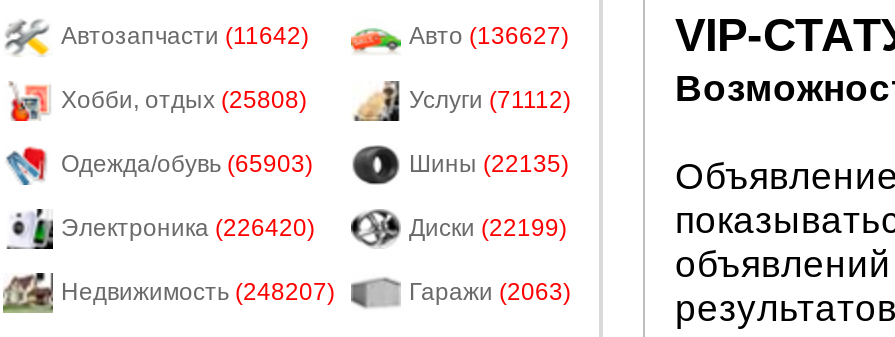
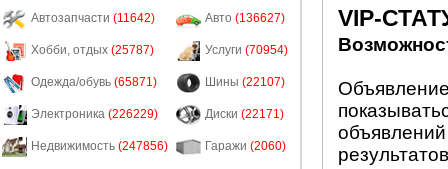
[61,86,307,114] Хобби, отдых (25808) -> [31,43,154,57] Хобби, отдых (25787)
[409,86,571,114] Услуги (71112) -> [205,43,288,57] Услуги (70954)
[61,150,313,178] Одежда/обувь (65903) -> [31,75,157,89] Одежда/обувь (65871)
[409,150,569,178] Шины (22135) -> [205,75,285,89] Шины (22107)
[61,214,315,242] Электроника (226420) -> [31,107,158,121] Электроника (226229)
[409,214,567,242] Диски (22199) -> [205,107,284,121] Диски (22171)
[61,278,335,306] Недвижимость (248207) -> [31,139,168,153] Недвижимость (247856)
[409,278,571,306] Гаражи (2063) -> [205,139,286,153] Гаражи (2060)

